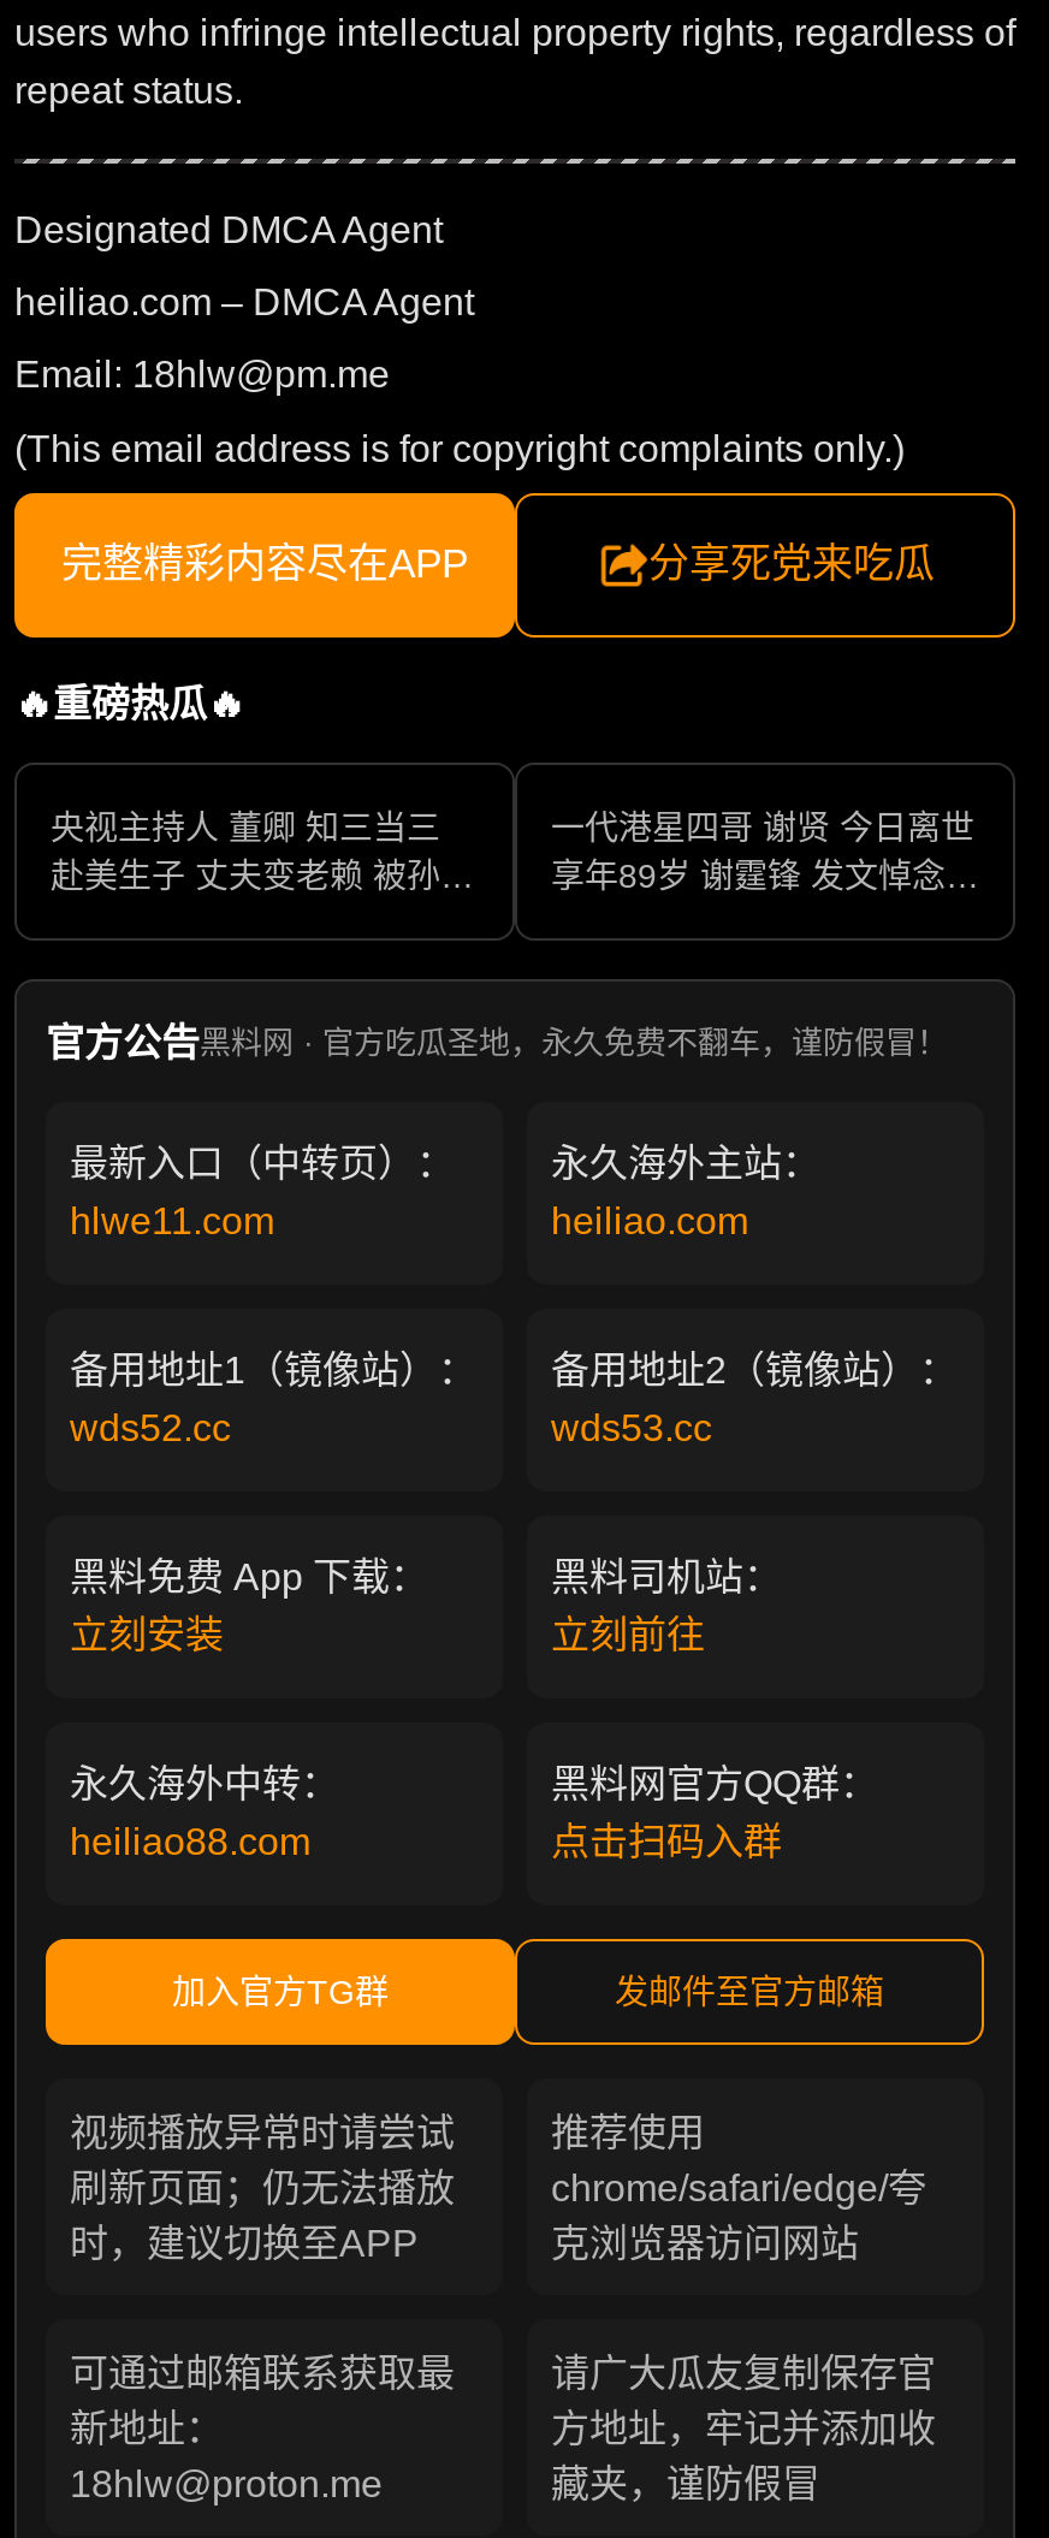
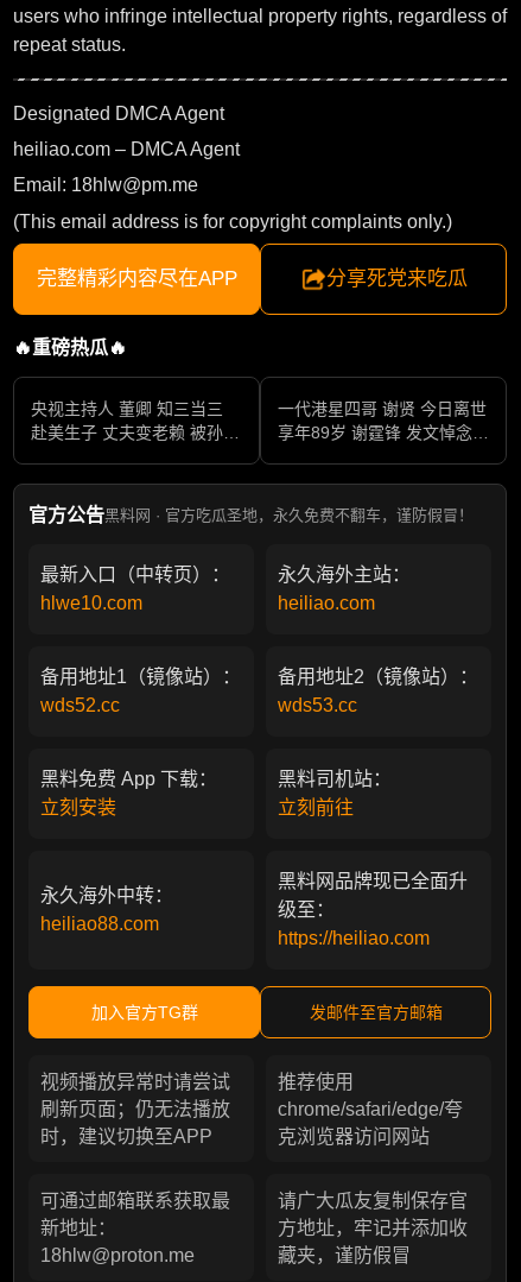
[70,1201,274,1242] hlwe11.com -> [40,593,142,613] hlwe10.com
[551,1764,878,1862] 黑料网官方QQ群： | 点击扫码入群 -> [278,871,468,948] 黑料网品牌现已全面升 | 级至： | https://heiliao.com

